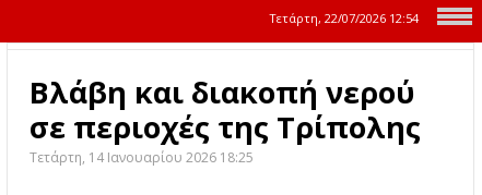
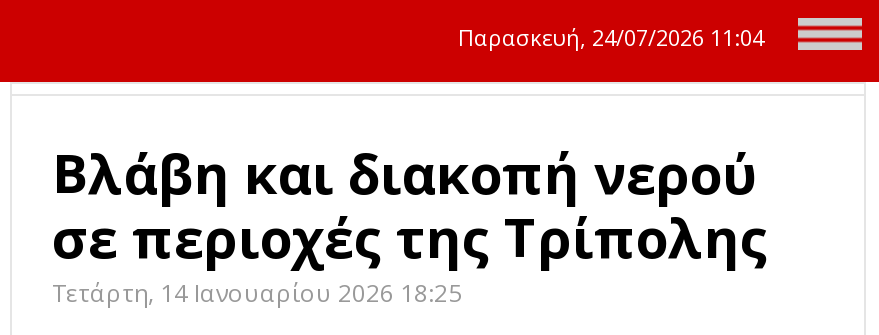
[269,10,419,26] Τετάρτη, 22/07/2026 12:54 -> [458,22,764,52] Παρασκευή, 24/07/2026 11:04

